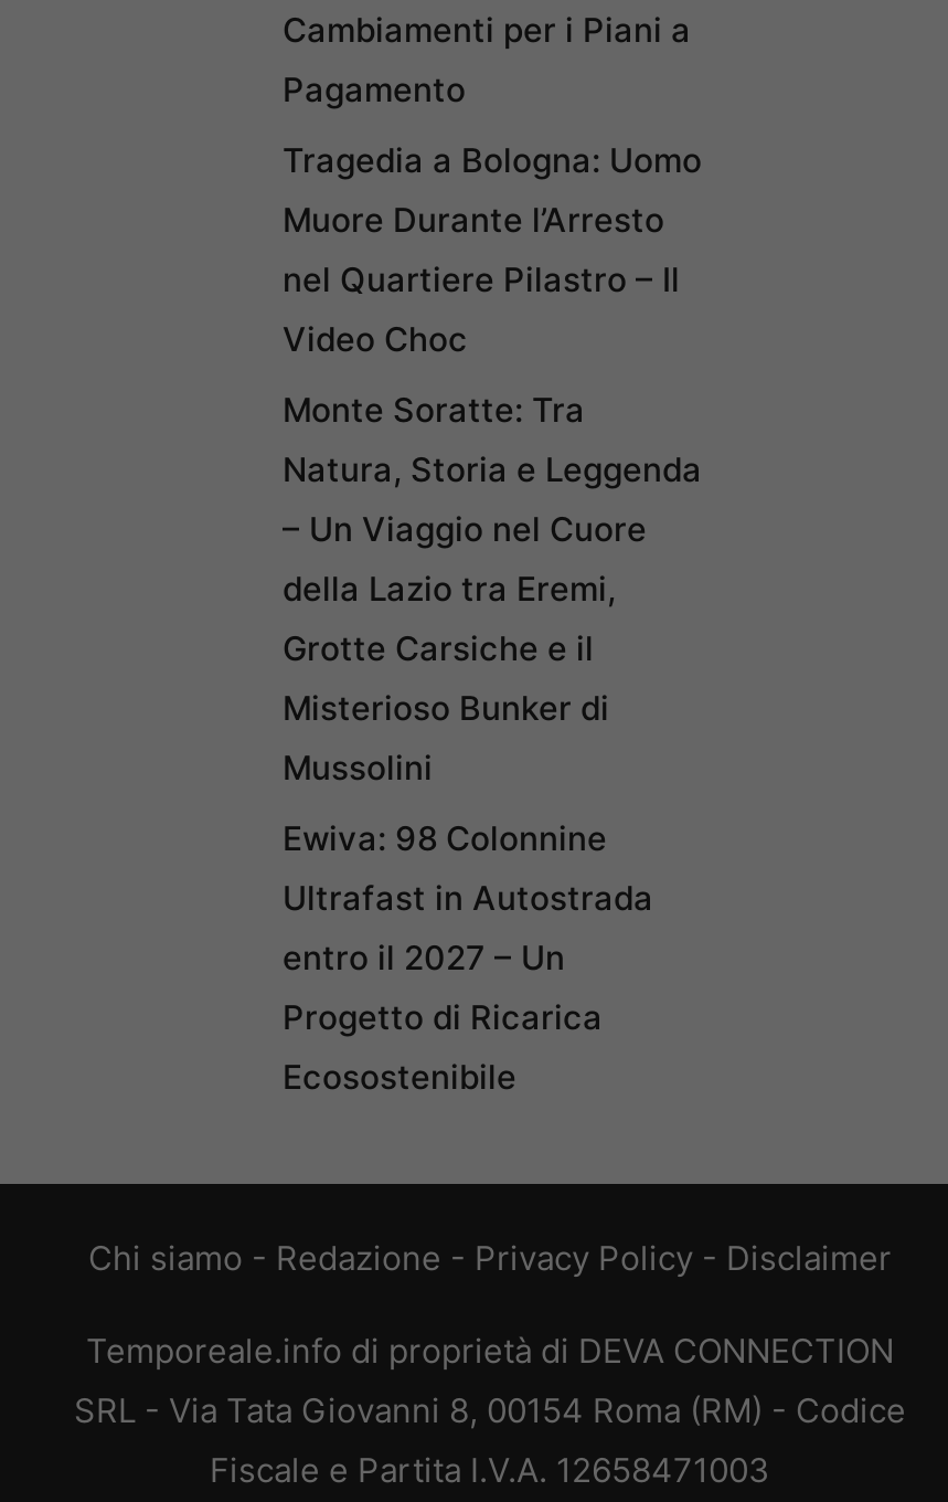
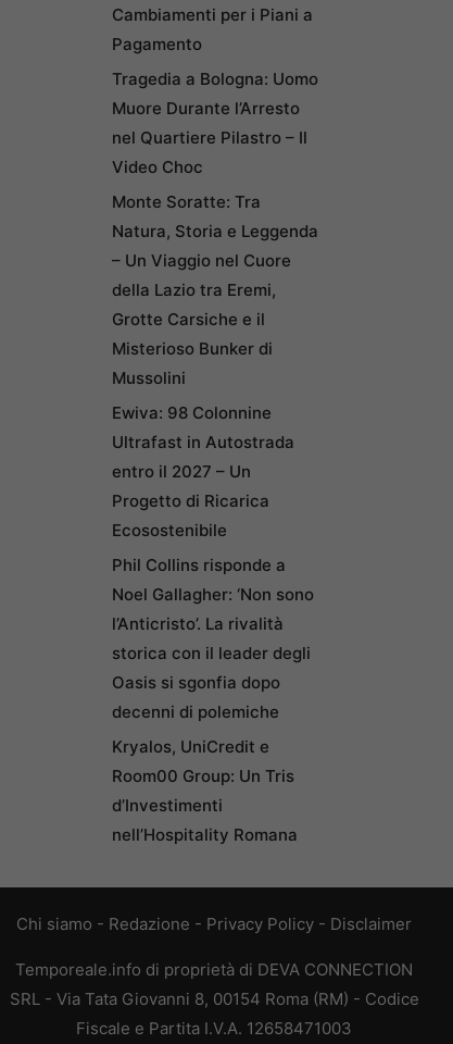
none -> [112,554,314,845] Phil Collins risponde a | Noel Gallagher: ‘Non sono | l’Anticristo’. La rivalità | storica con il leader degli | Oasis si sgonfia dopo | decenni di polemiche | Kryalos, UniCredit e | Room00 Group: Un Tris | d’Investimenti | nell’Hospitality Romana

